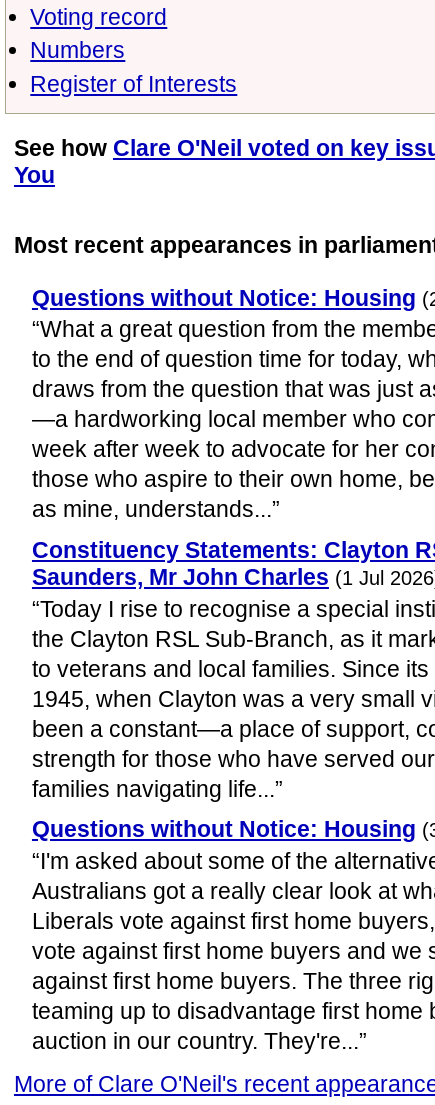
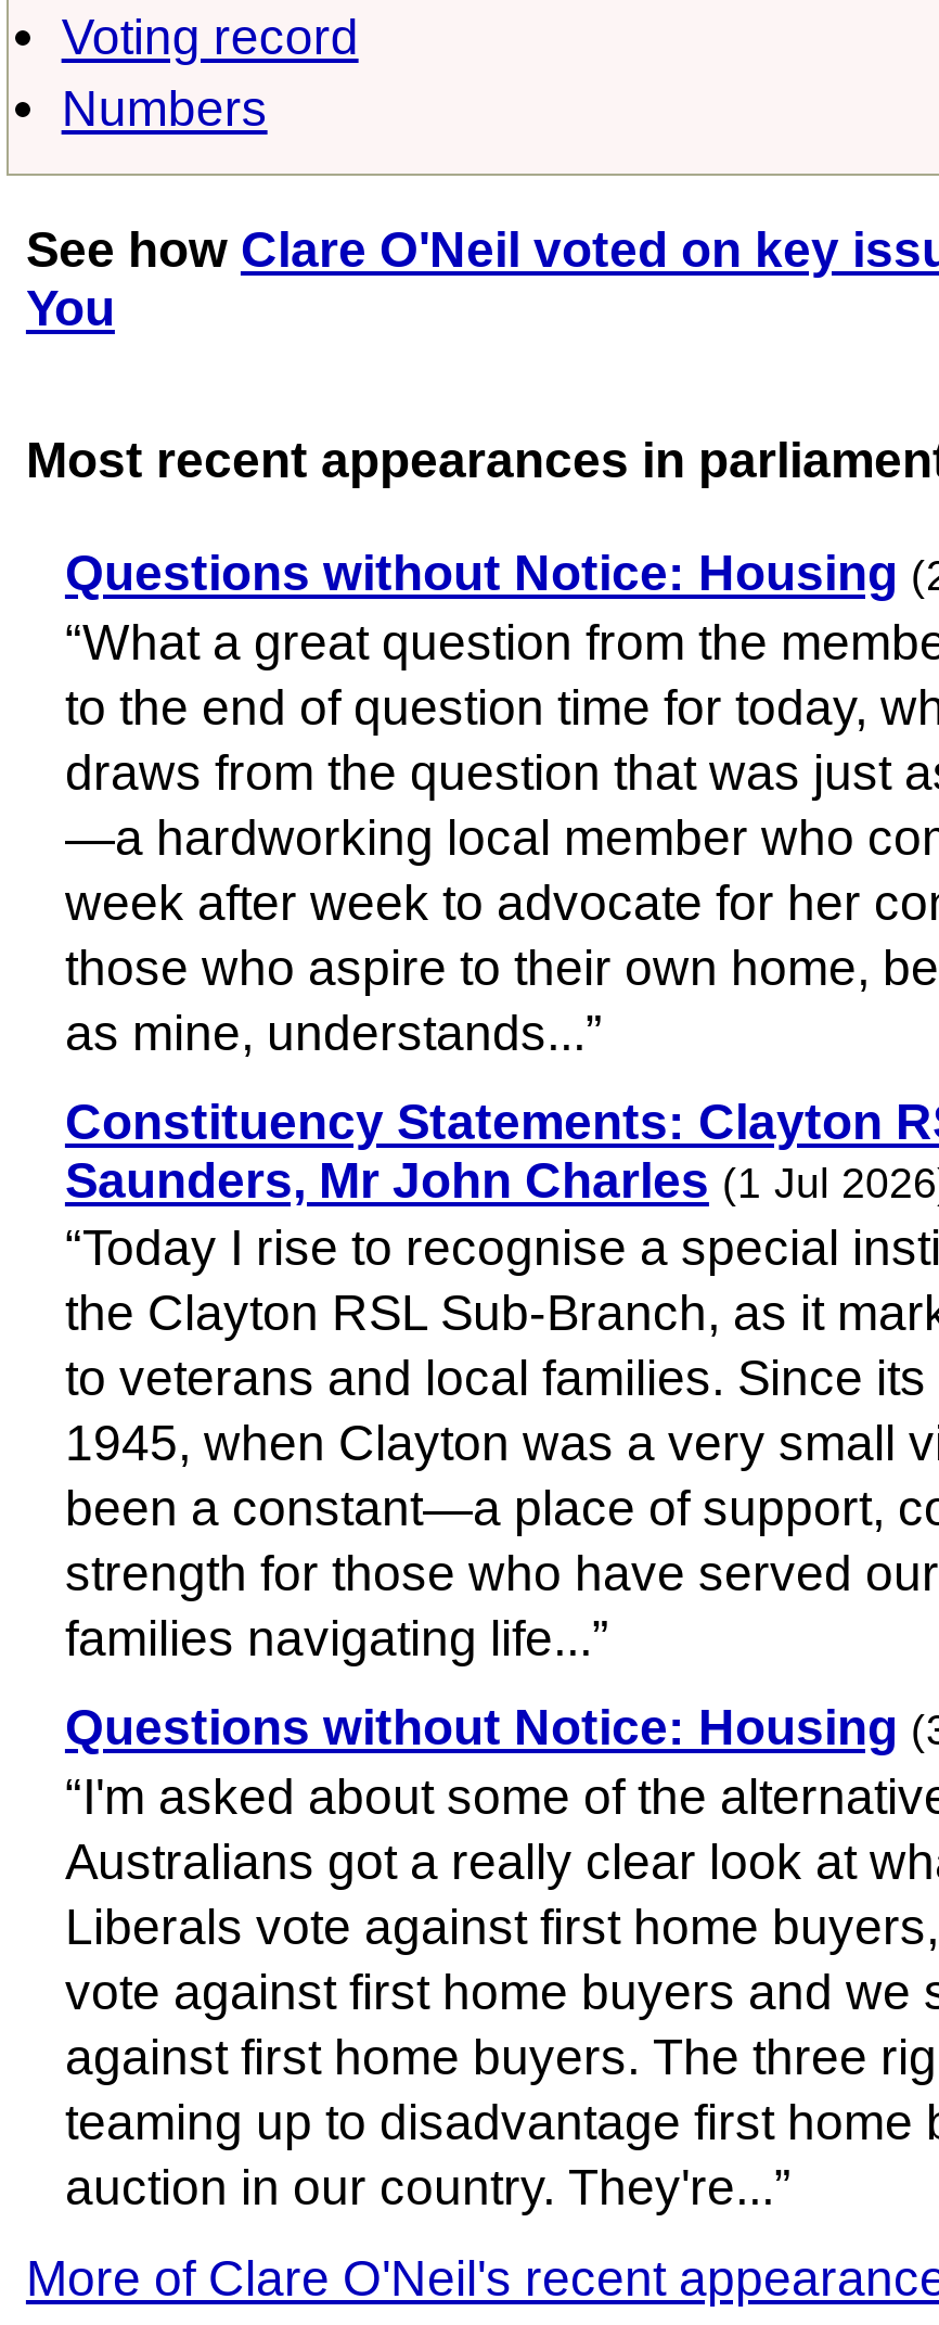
[30,71,237,97] Register of Interests -> none

